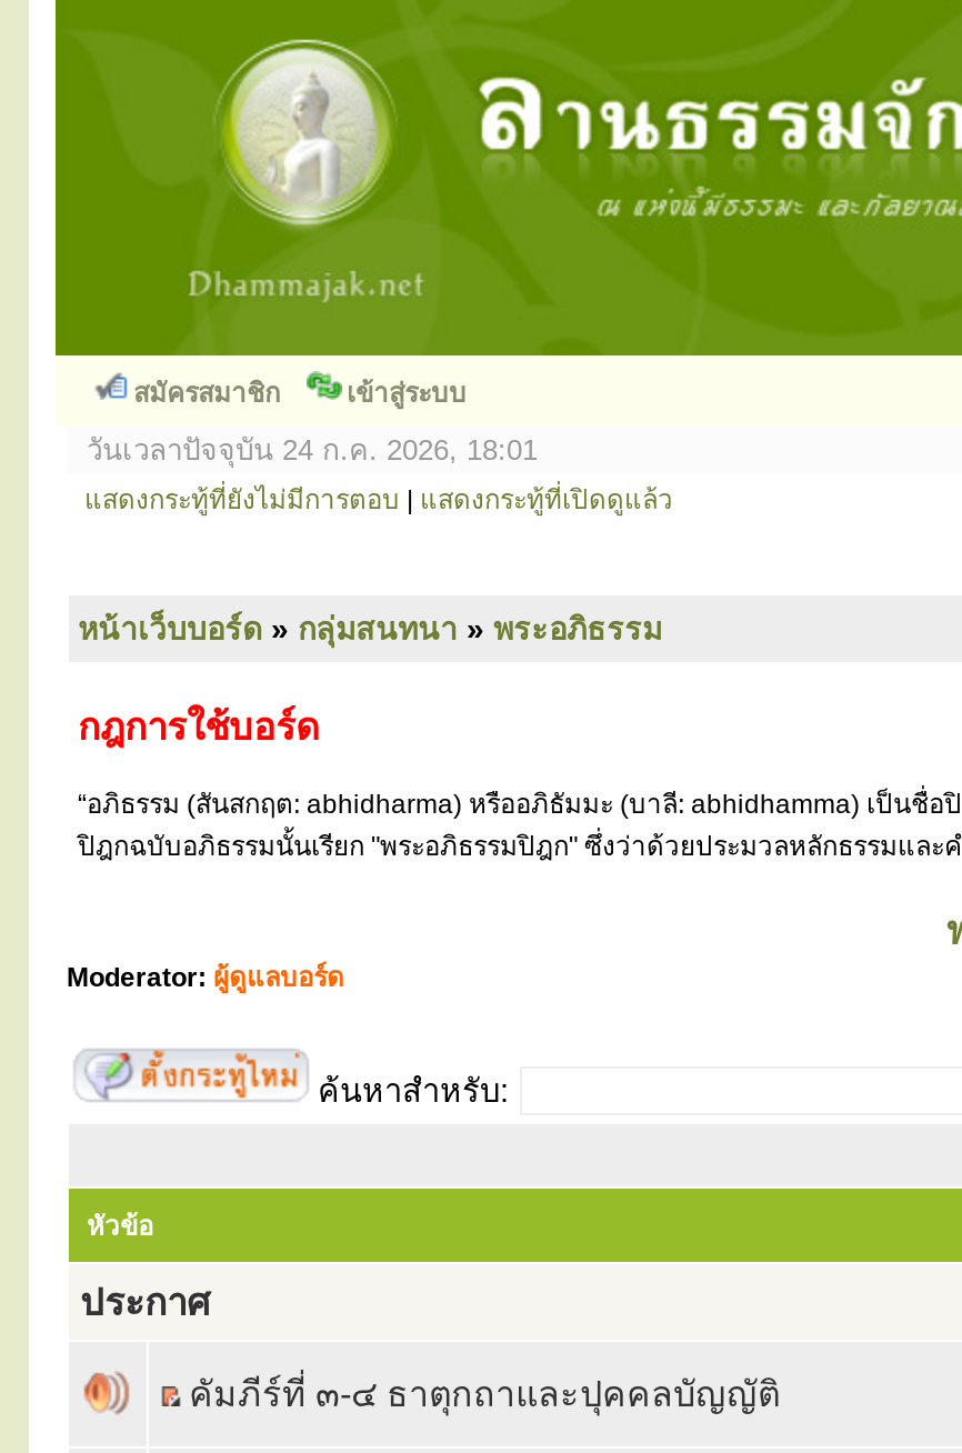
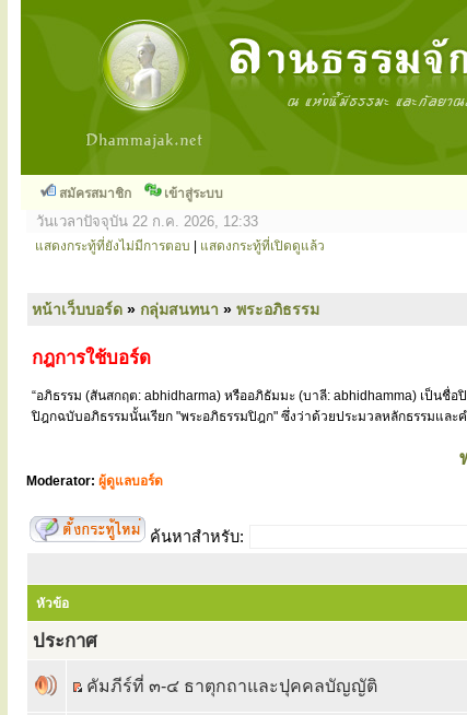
[87,433,555,467] วันเวลาปัจจุบัน 24 ก.ค. 2026, 18:01 -> [36,213,267,230] วันเวลาปัจจุบัน 22 ก.ค. 2026, 12:33

